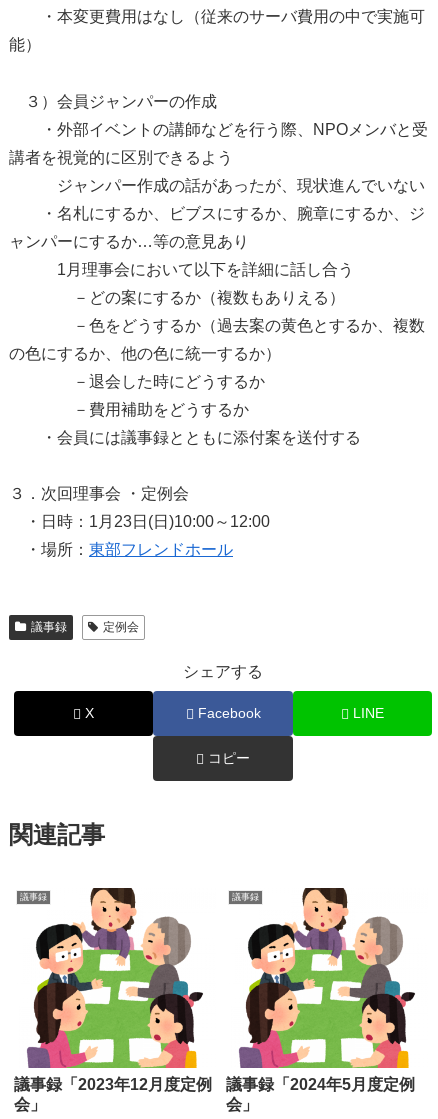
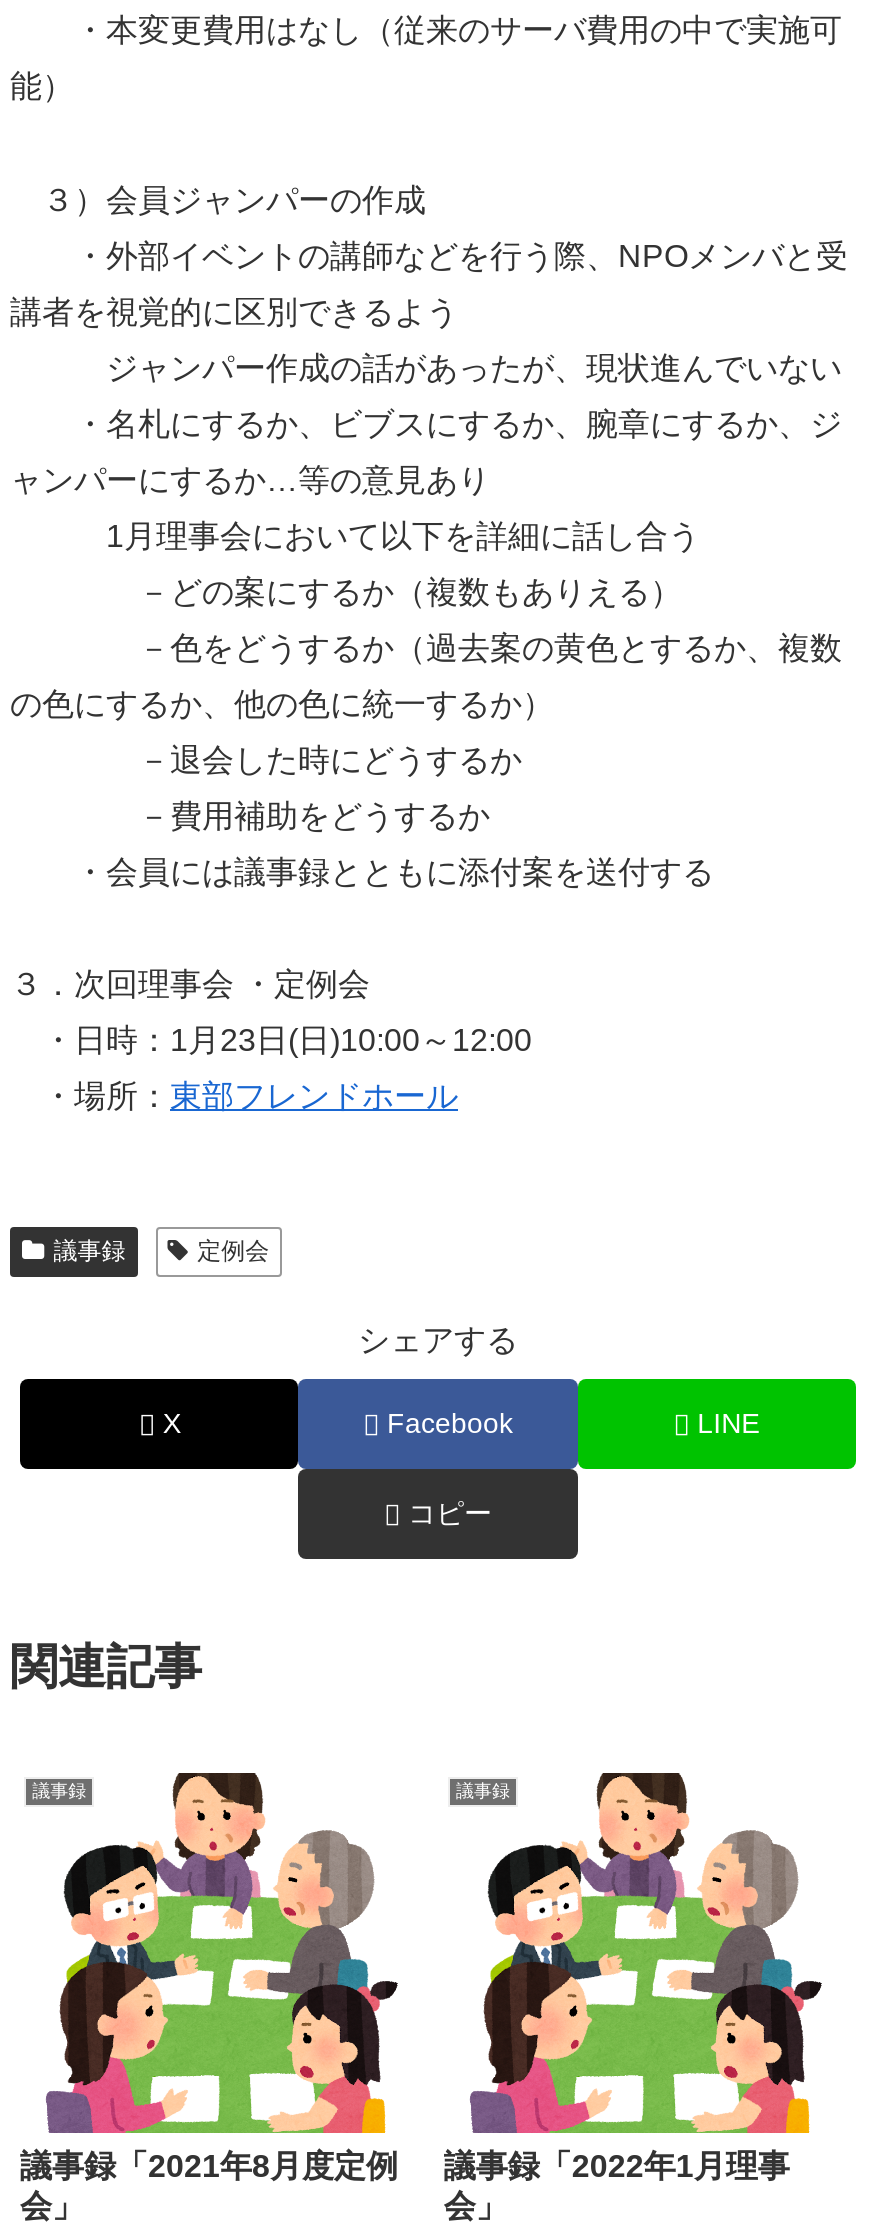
[14,1075,212,1092] 議事録「2023年12月度定例 -> [20,2148,398,2182] 議事録「2021年8月度定例
[226,1075,415,1092] 議事録「2024年5月度定例 -> [444,2148,790,2182] 議事録「2022年1月理事

